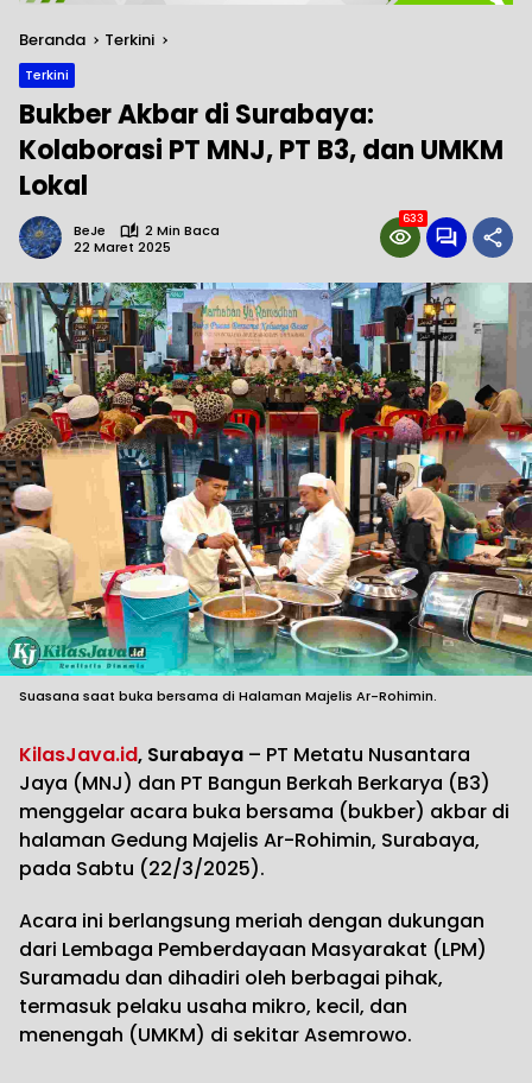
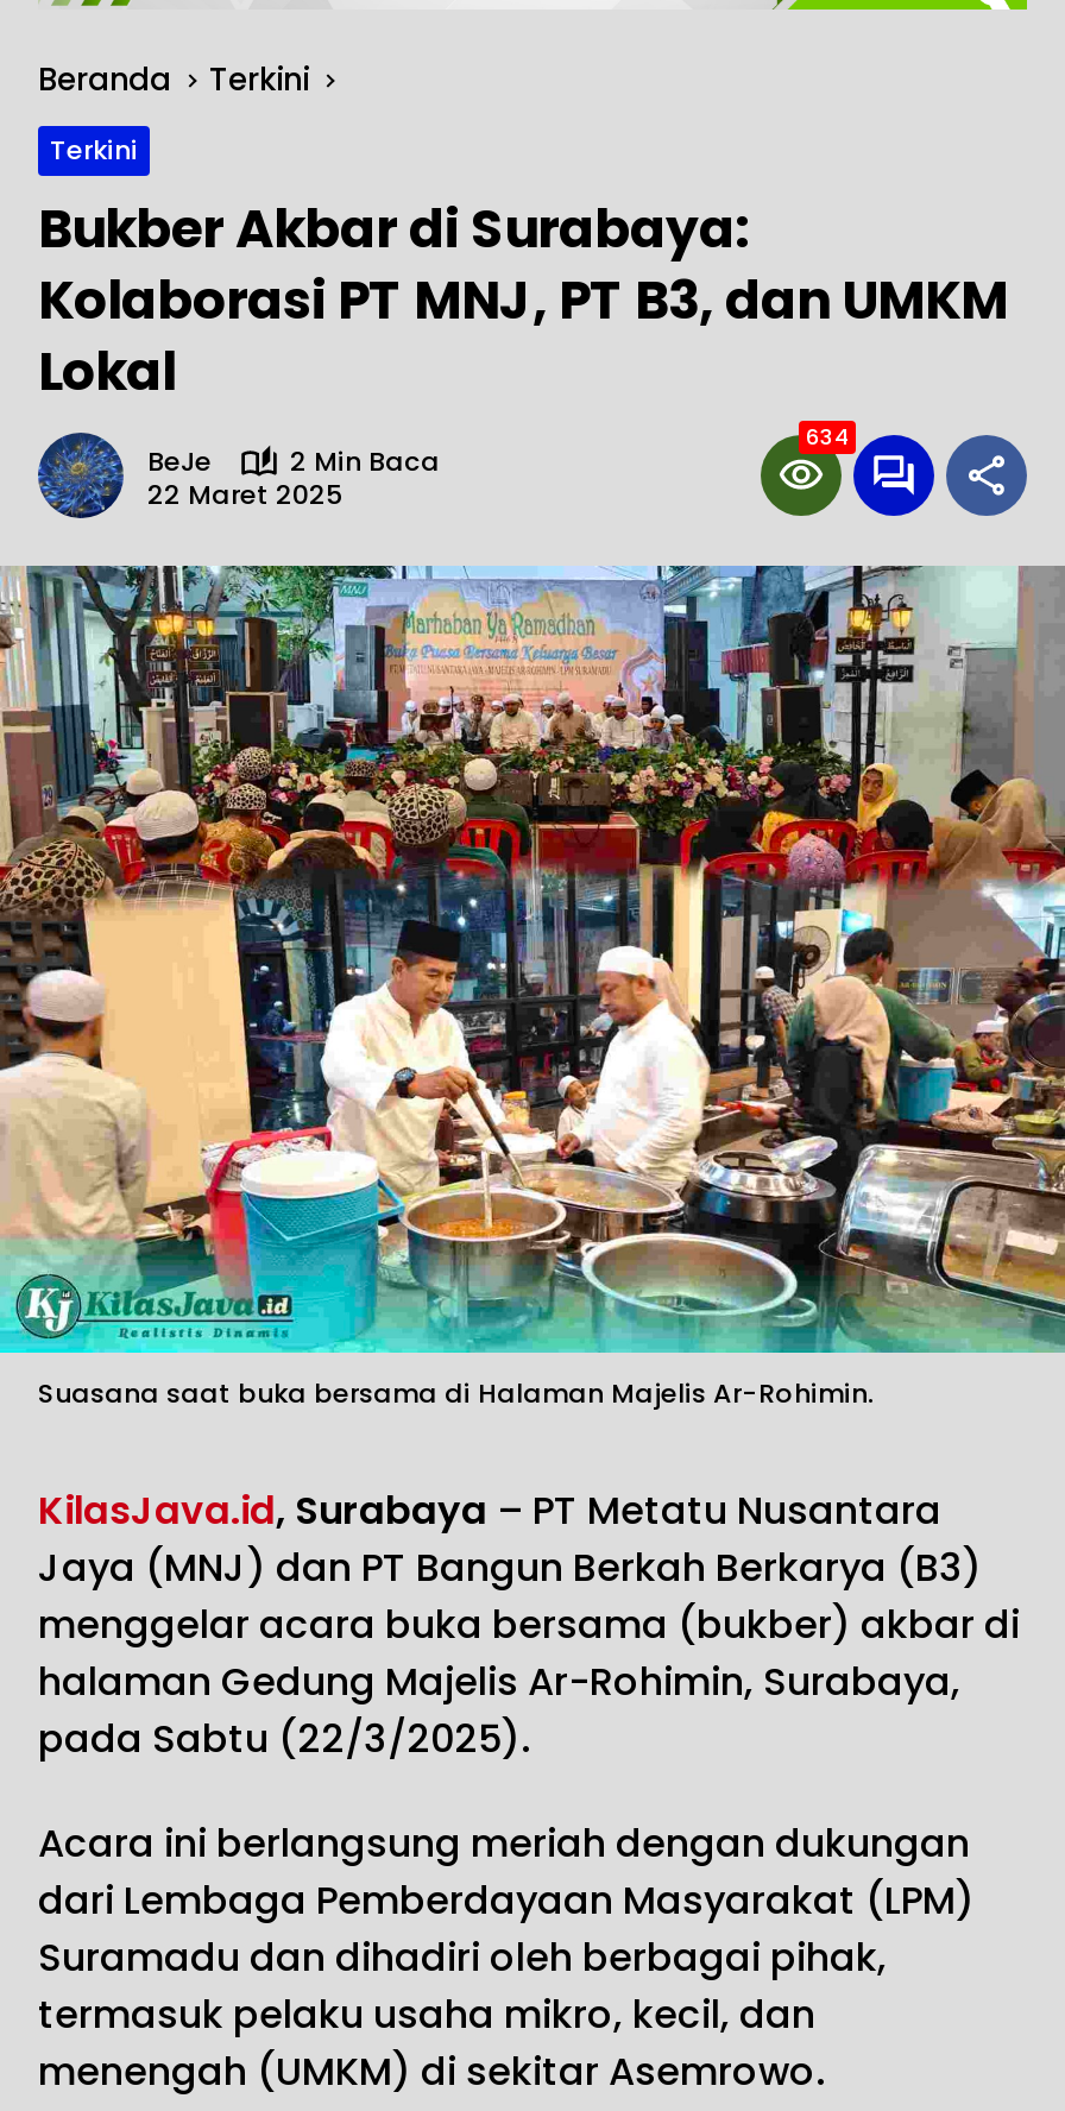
[403,212,424,226] 633 -> [806,424,849,452] 634

